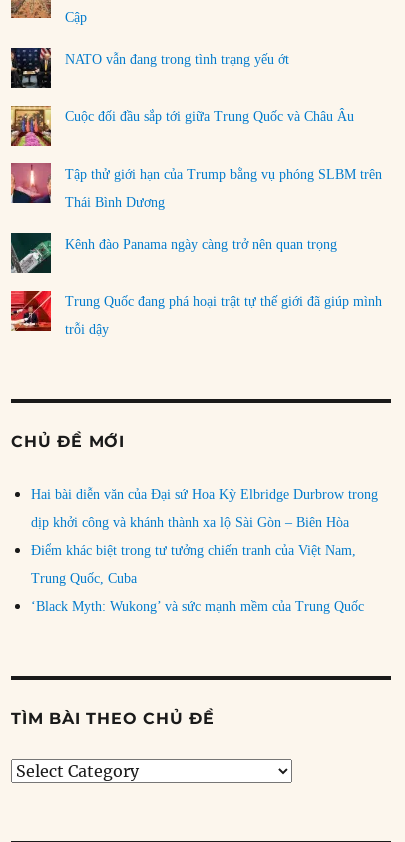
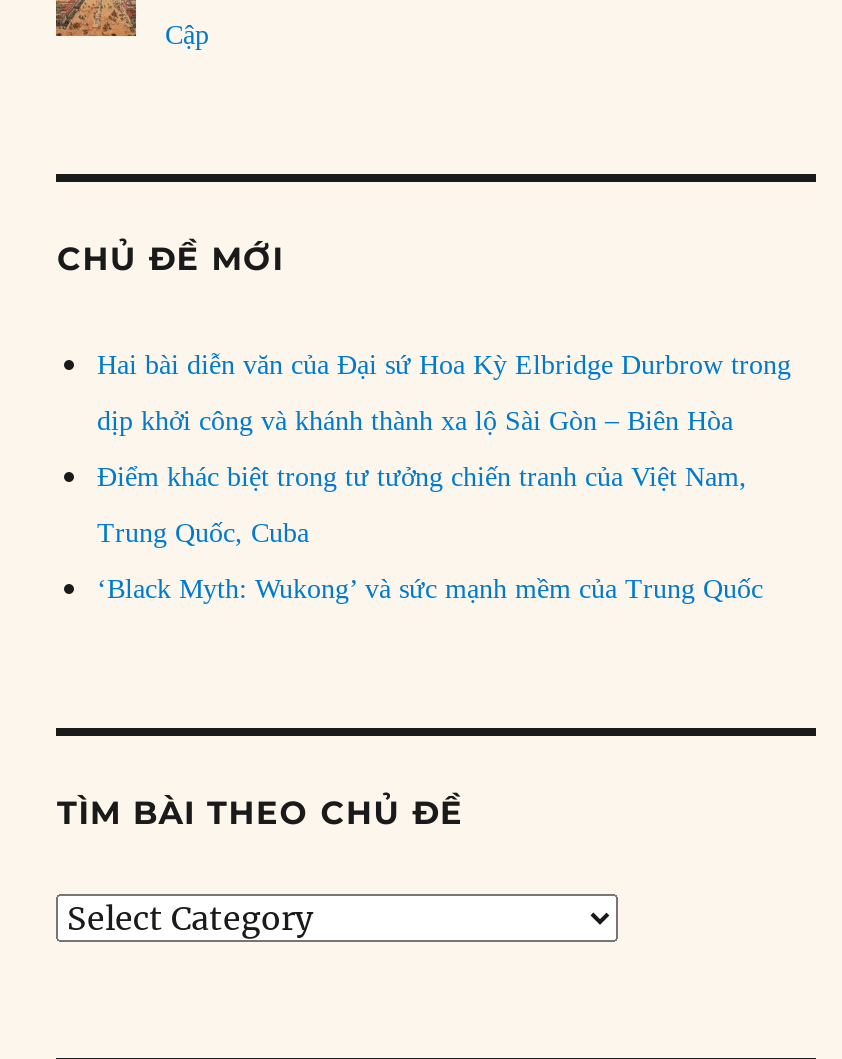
[10,47,289,91] [image] | NATO vẫn đang trong tình trạng yếu ớt -> none
[11,105,354,147] [image] | Cuộc đối đầu sắp tới giữa Trung Quốc và Châu Âu -> none
[11,162,382,252] [image] | Tập thử giới hạn của Trump bằng vụ phóng SLBM trên | Thái Bình Dương | Kênh đào Panama ngày càng trở nên quan trọng -> none
[10,232,382,337] [image] | Trung Quốc đang phá hoại trật tự thế giới đã giúp mình | trỗi dậy -> none
[10,290,51,332] [image] -> none

